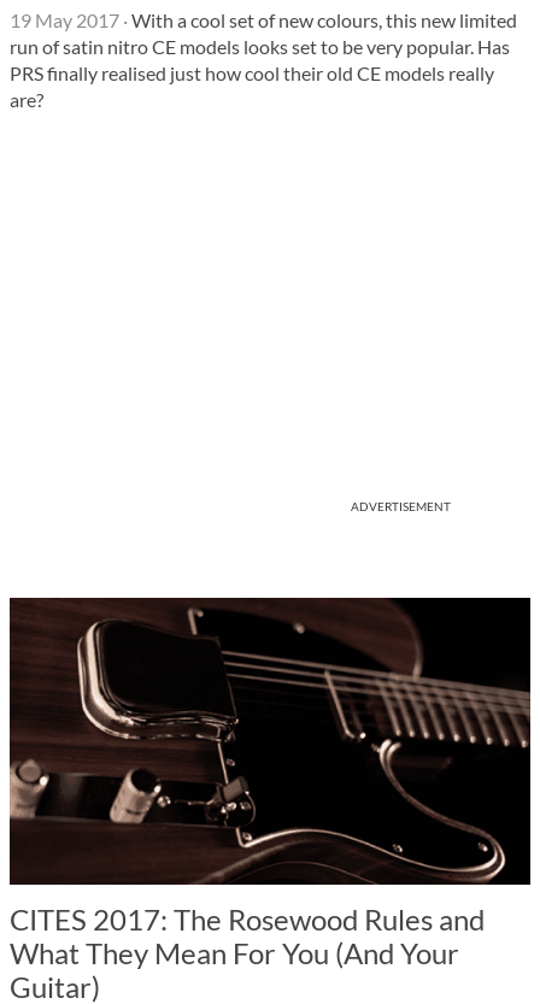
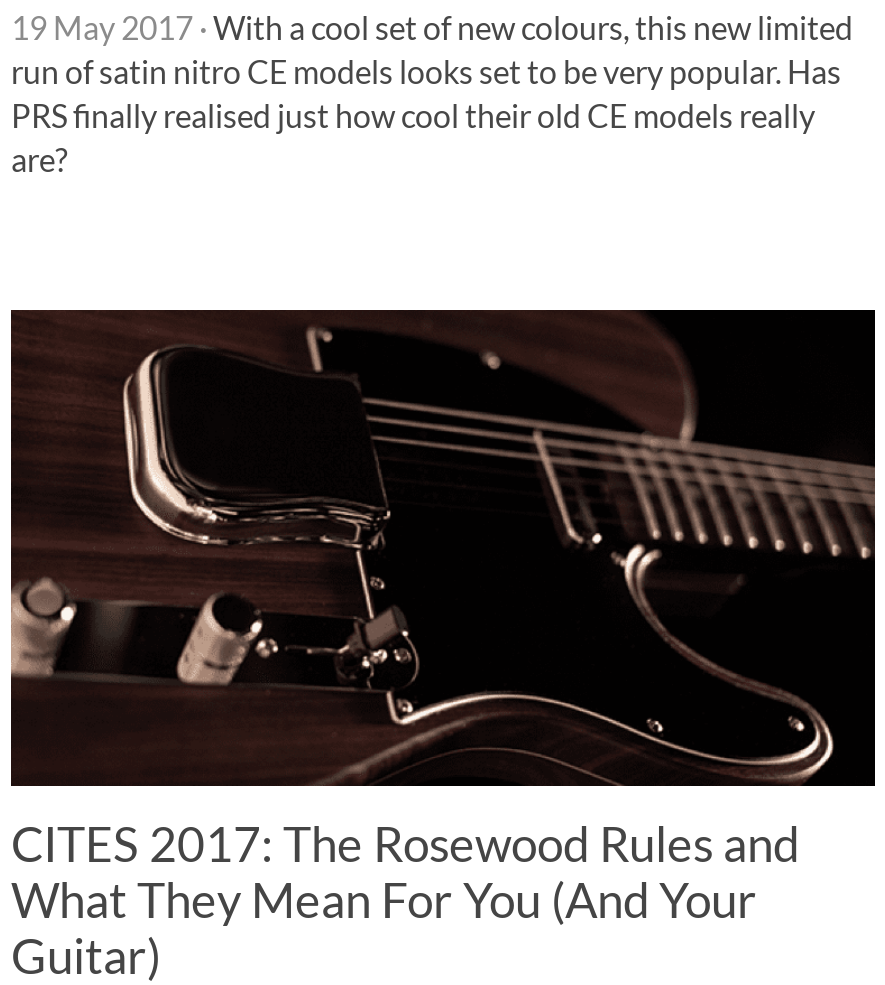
[351,499,451,513] ADVERTISEMENT -> none

